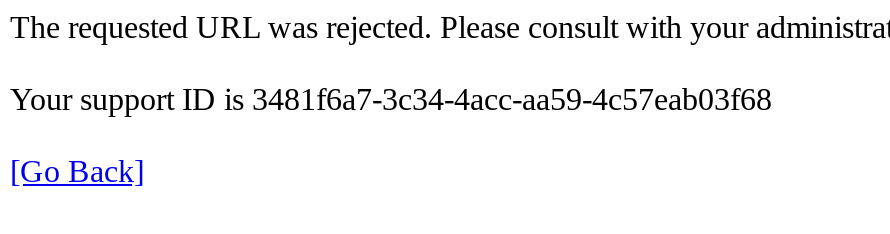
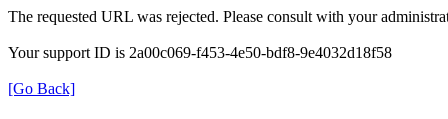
[10,82,772,116] Your support ID is 3481f6a7-3c34-4acc-aa59-4c57eab03f68 -> [8,44,392,61] Your support ID is 2a00c069-f453-4e50-bdf8-9e4032d18f58

